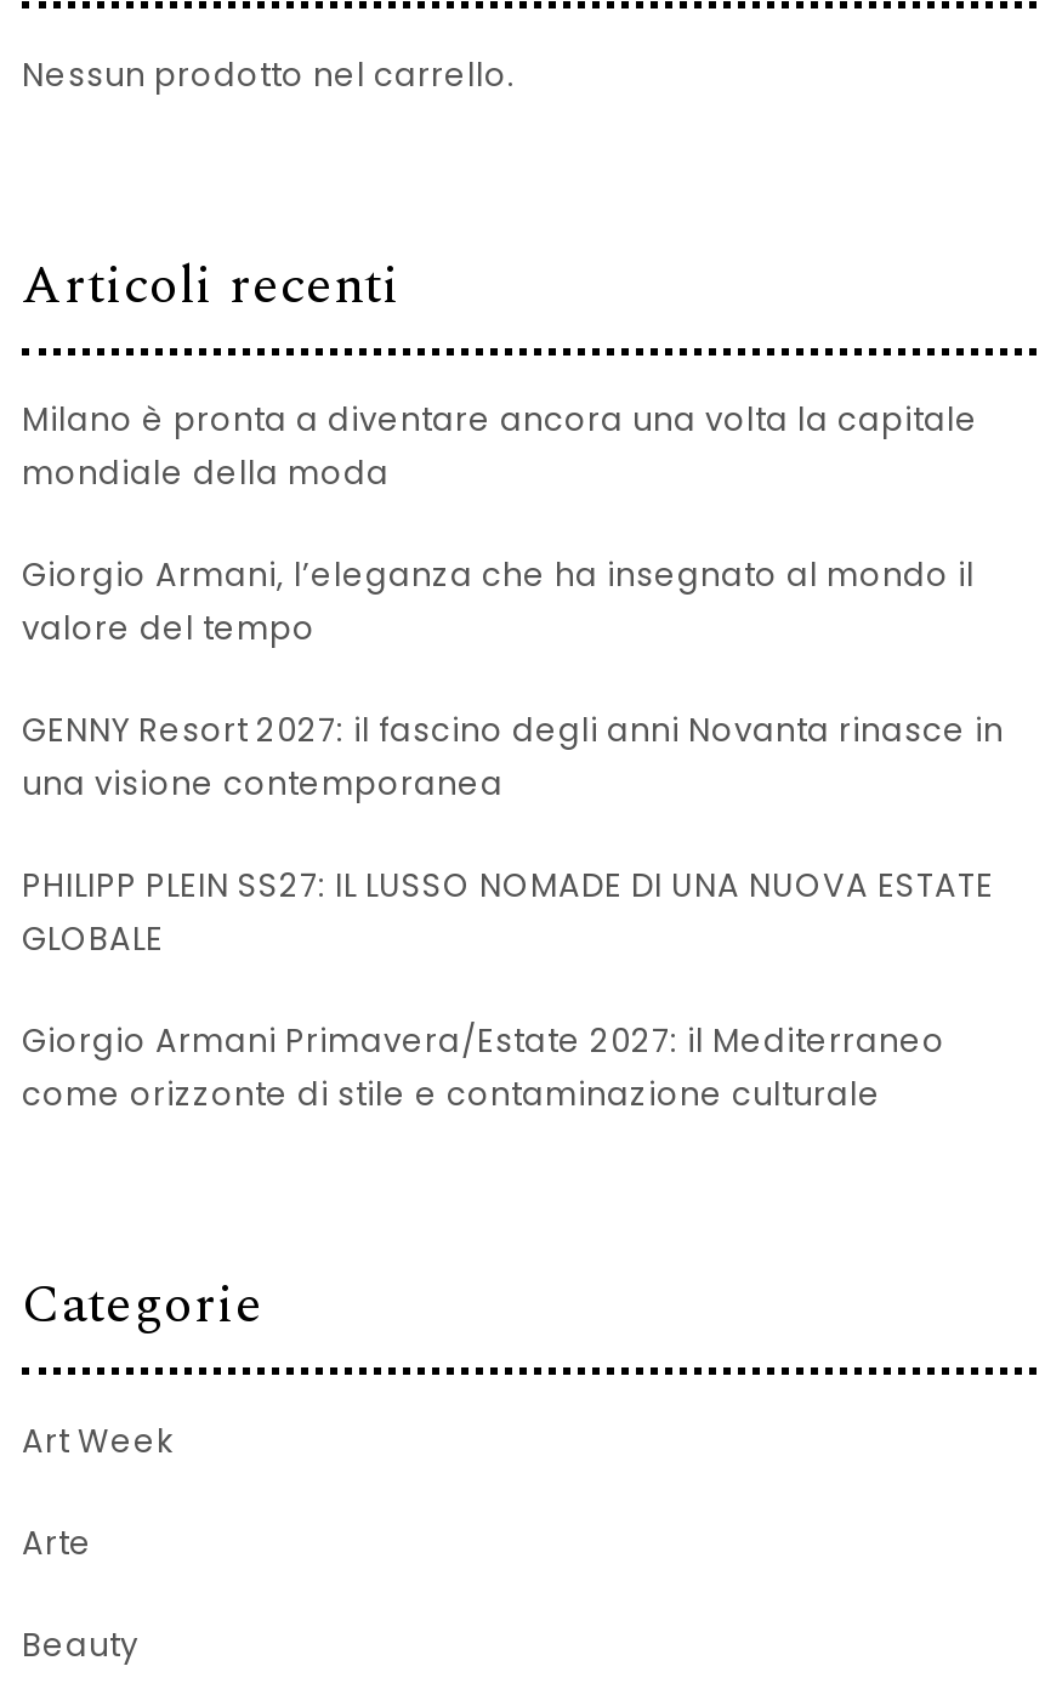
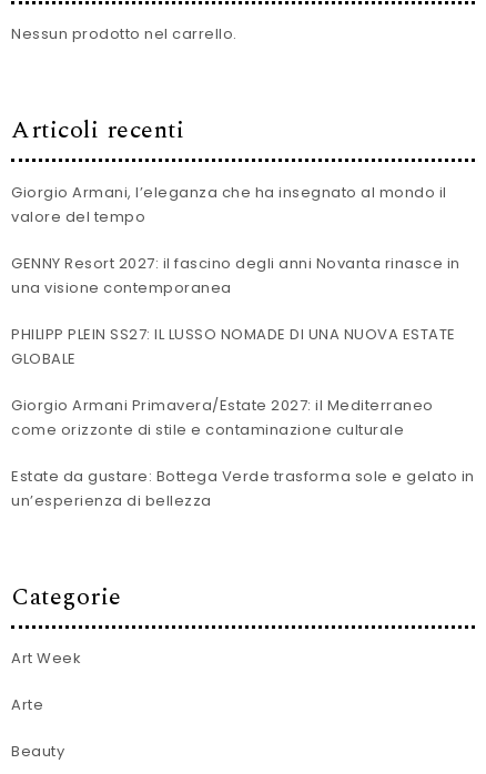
[22,397,978,497] Milano è pronta a diventare ancora una volta la capitale | mondiale della moda -> none
moved [22,553,1004,1118] -> [11,182,460,440]: Giorgio Armani, l’eleganza che ha insegnato al mondo il | valore del tempo | GENNY Resort 2027: il fascino degli anni Novanta rinasce in | una visione contemporanea | PHILIPP PLEIN SS27: IL LUSSO NOMADE DI UNA NUOVA ESTATE | GLOBALE | Giorgio Armani Primavera/Estate 2027: il Mediterraneo | come orizzonte di stile e contaminazione culturale
none -> [11,466,474,511] Estate da gustare: Bottega Verde trasforma sole e gelato in | un’esperienza di bellezza

